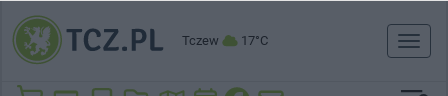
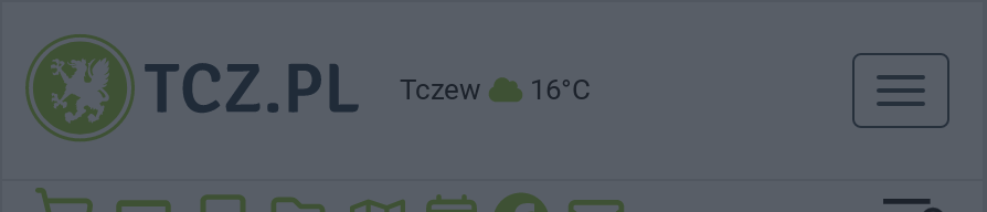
[182,33,268,48] Tczew 17°C -> [400,73,590,106] Tczew 16°C

